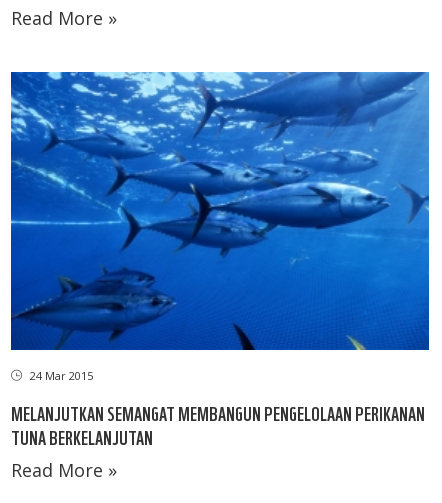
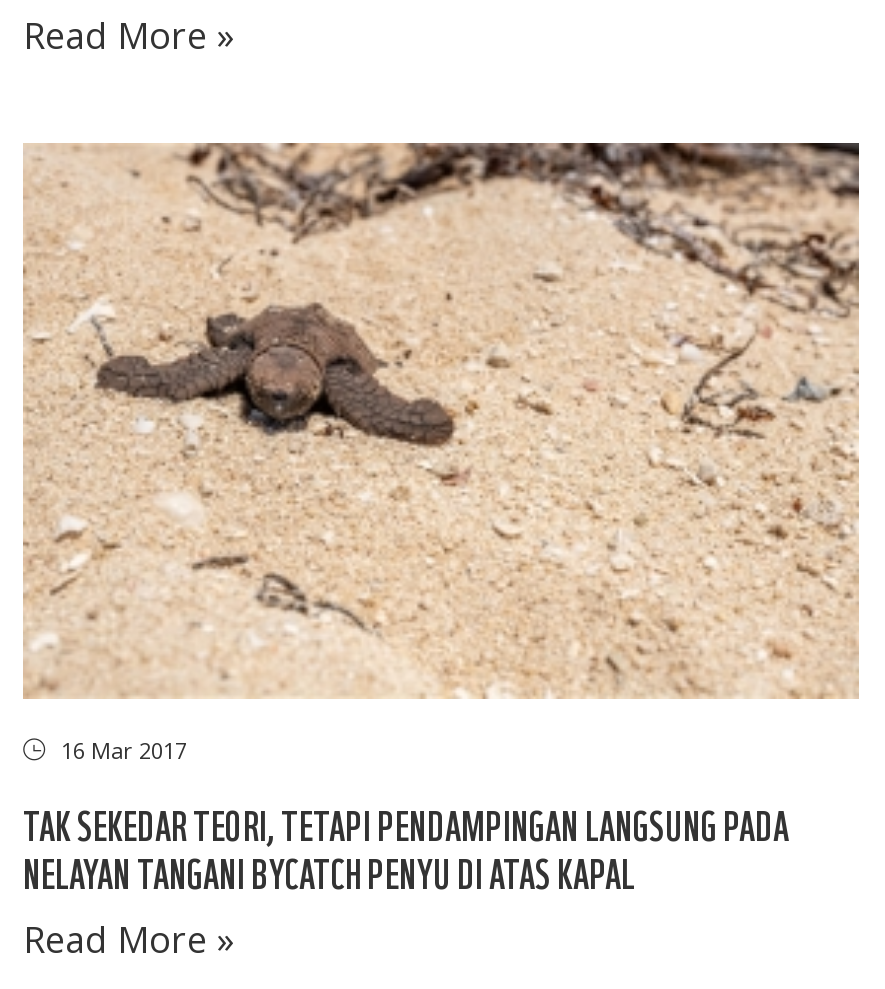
[10,71,430,383] [image] | 24 Mar 2015 -> [21,141,861,766] [image] | 16 Mar 2017
[11,400,425,449] MELANJUTKAN SEMANGAT MEMBANGUN PENGELOLAAN PERIKANAN | TUNA BERKELANJUTAN -> [23,800,789,898] TAK SEKEDAR TEORI, TETAPI PENDAMPINGAN LANGSUNG PADA | NELAYAN TANGANI BYCATCH PENYU DI ATAS KAPAL

